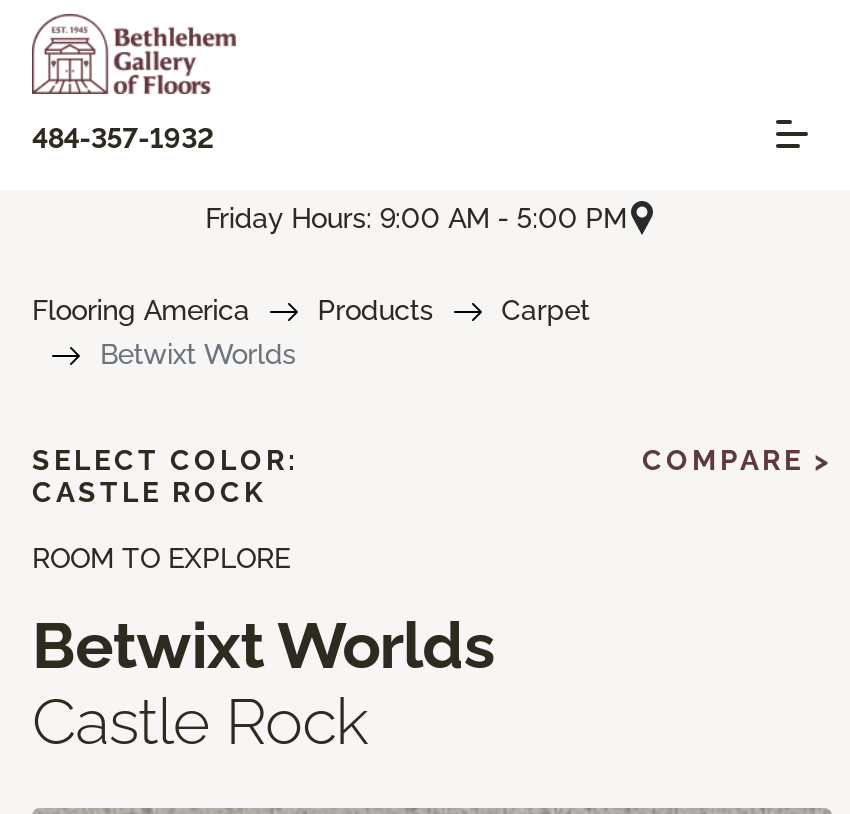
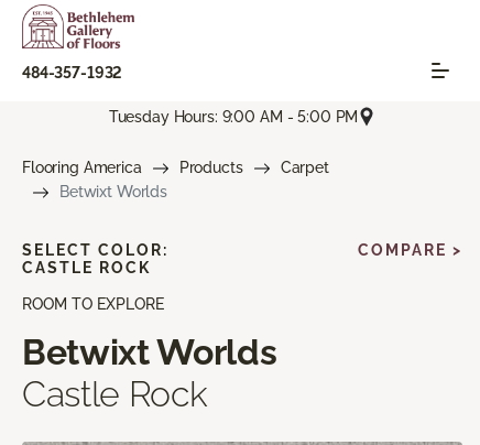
[205,201,627,233] Friday Hours: 9:00 AM - 5:00 PM -> [109,108,358,125] Tuesday Hours: 9:00 AM - 5:00 PM

